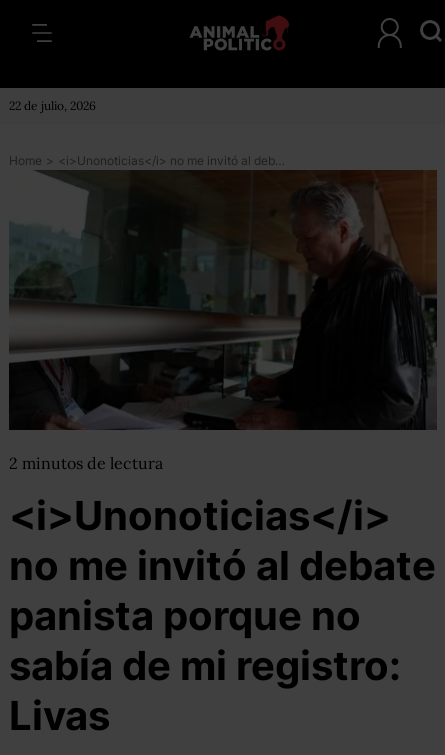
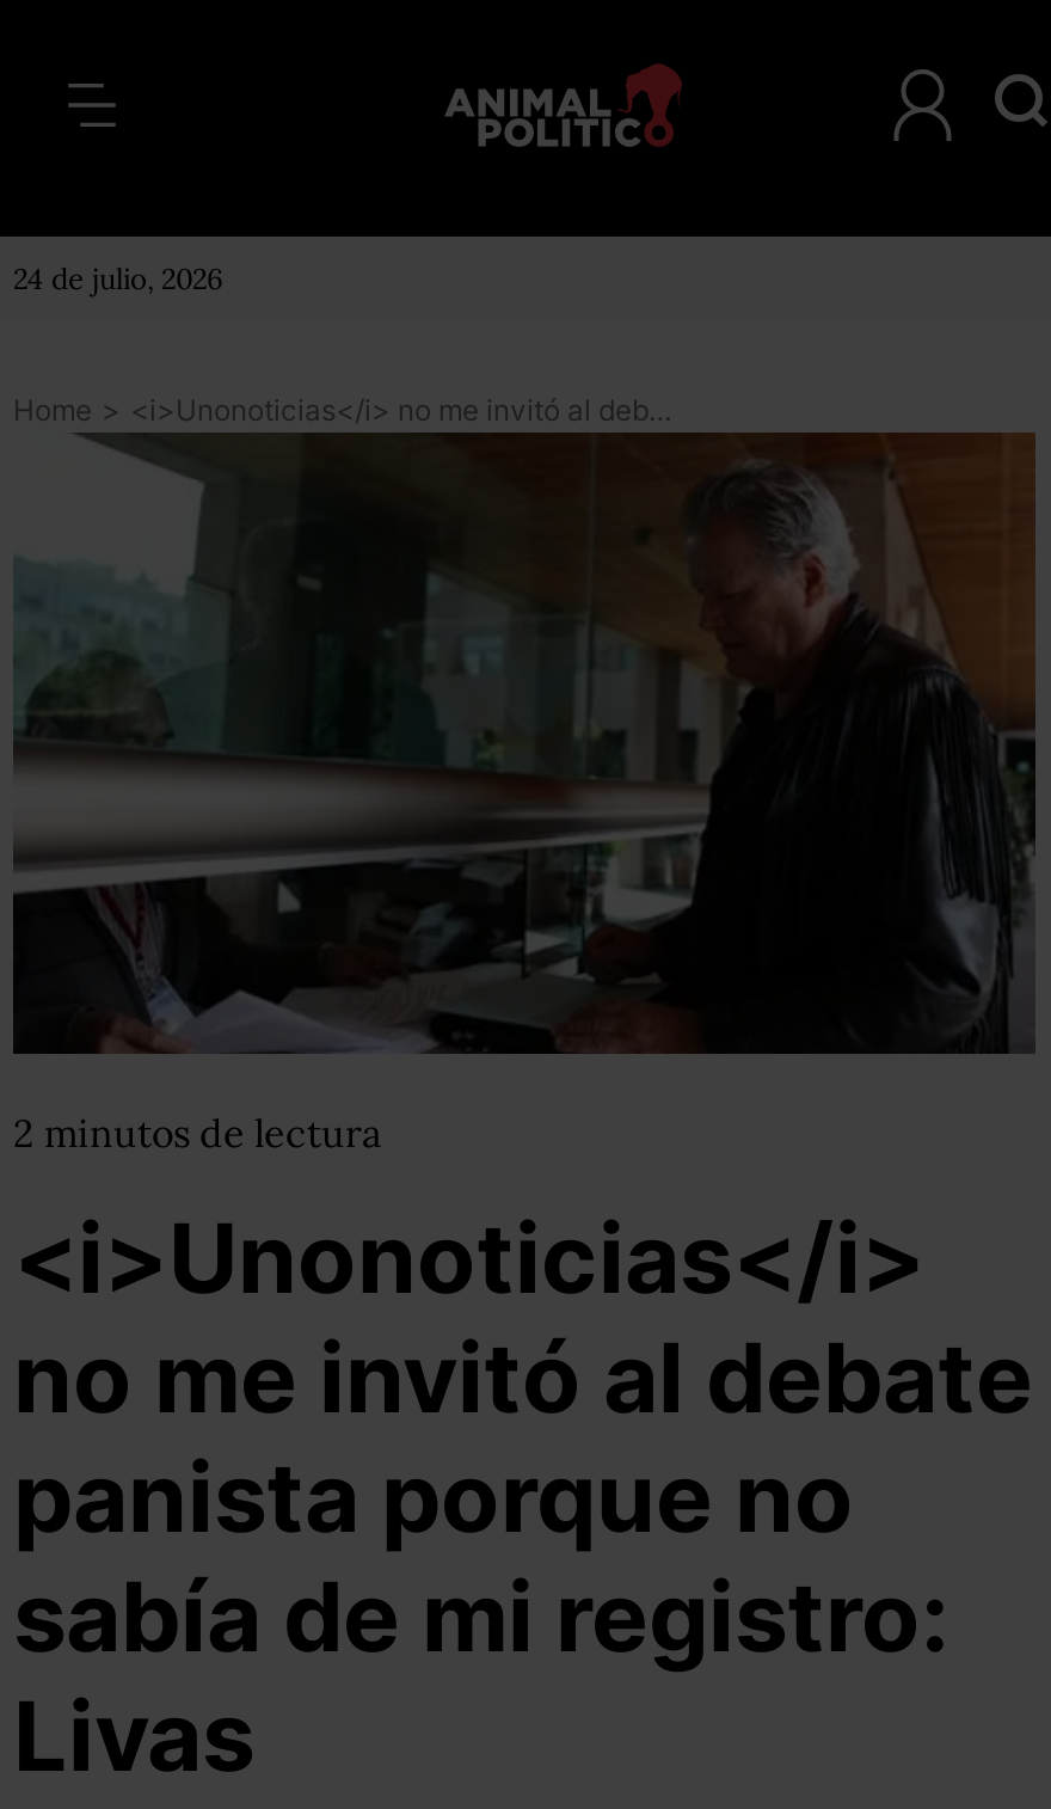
[9,98,96,113] 22 de julio, 2026 -> [13,260,223,296] 24 de julio, 2026

